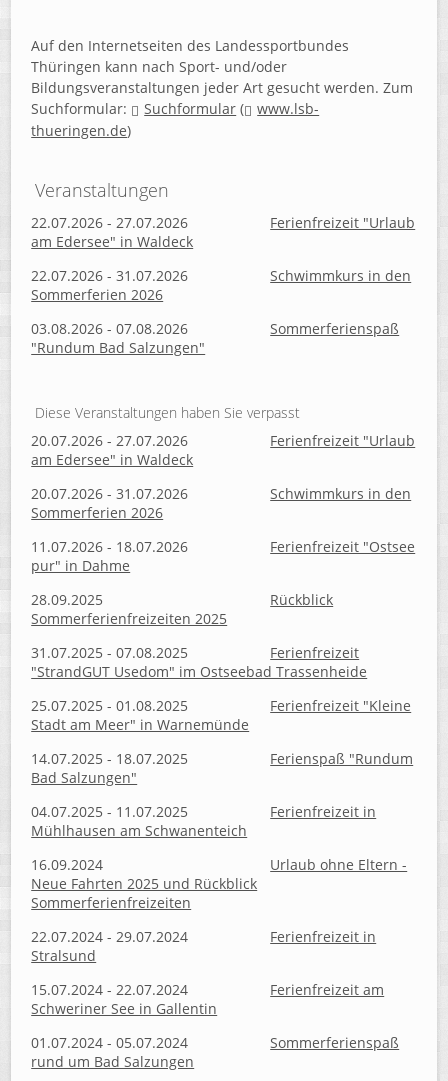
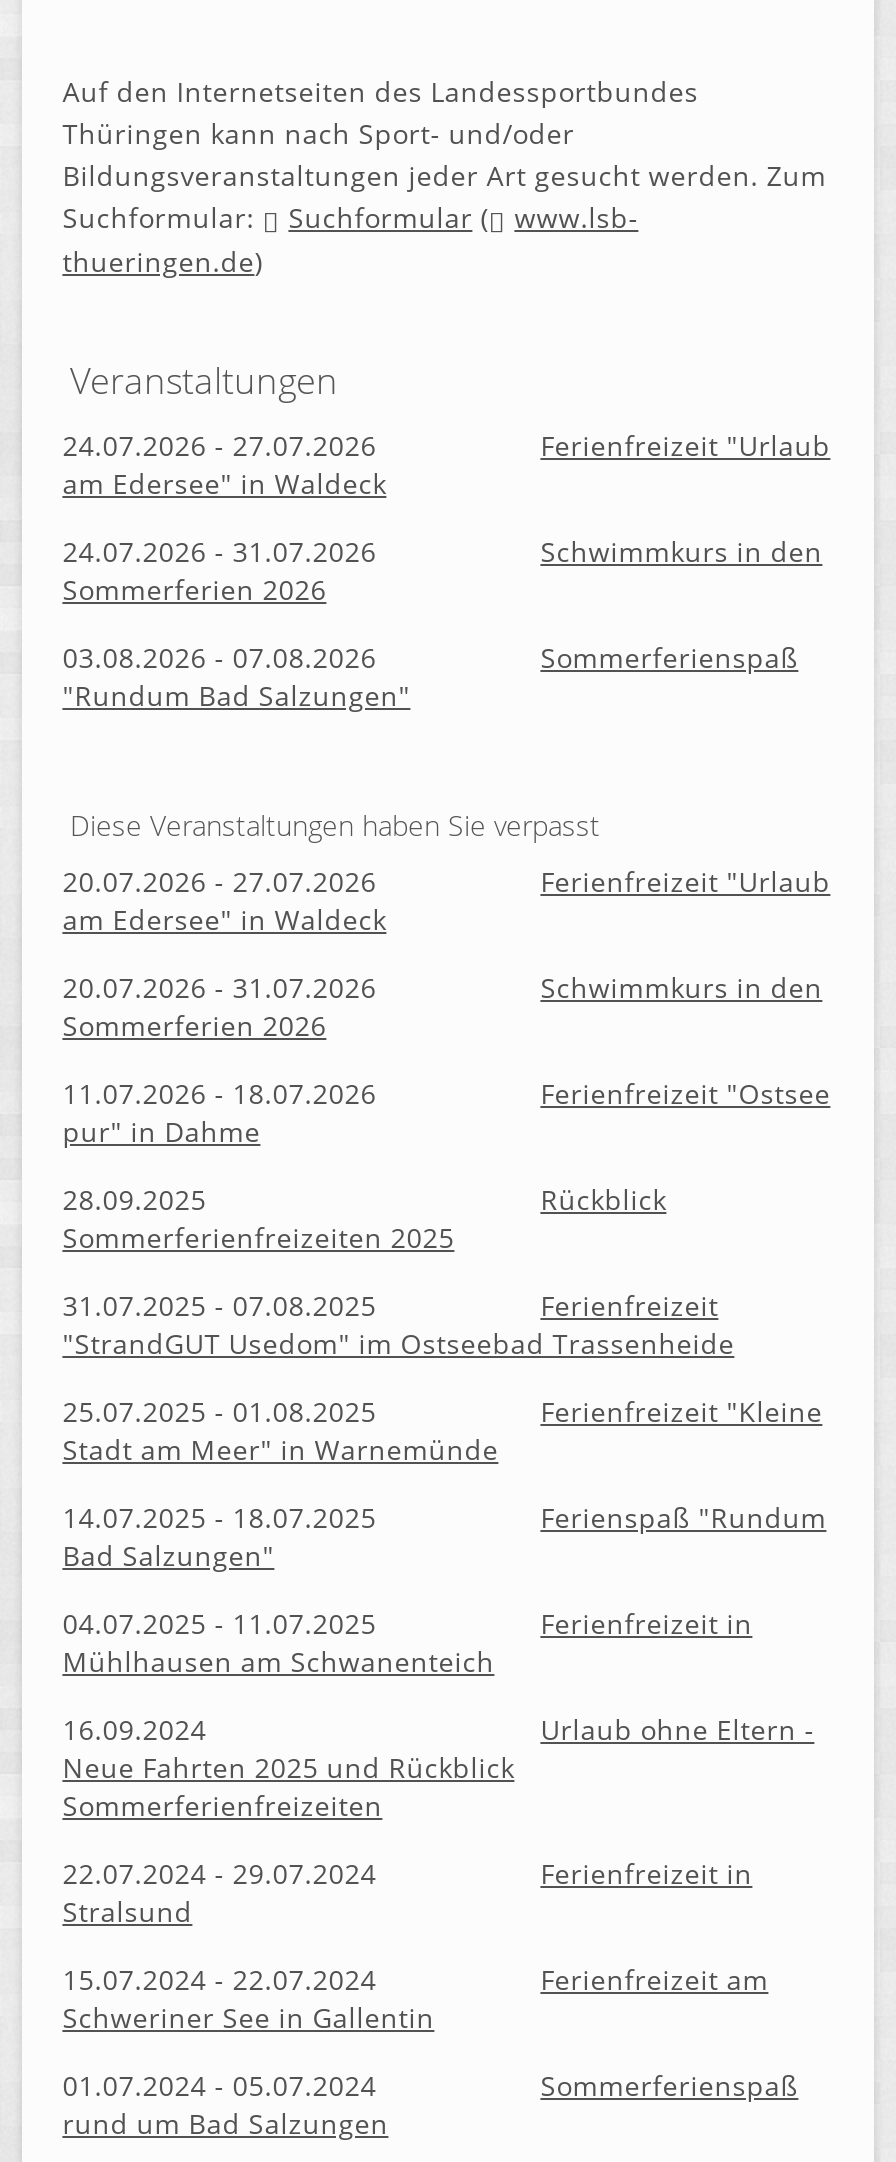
[31,213,188,232] 22.07.2026 - 27.07.2026 -> [62,426,376,464] 24.07.2026 - 27.07.2026
[31,266,188,285] 22.07.2026 - 31.07.2026 -> [62,532,376,570] 24.07.2026 - 31.07.2026

